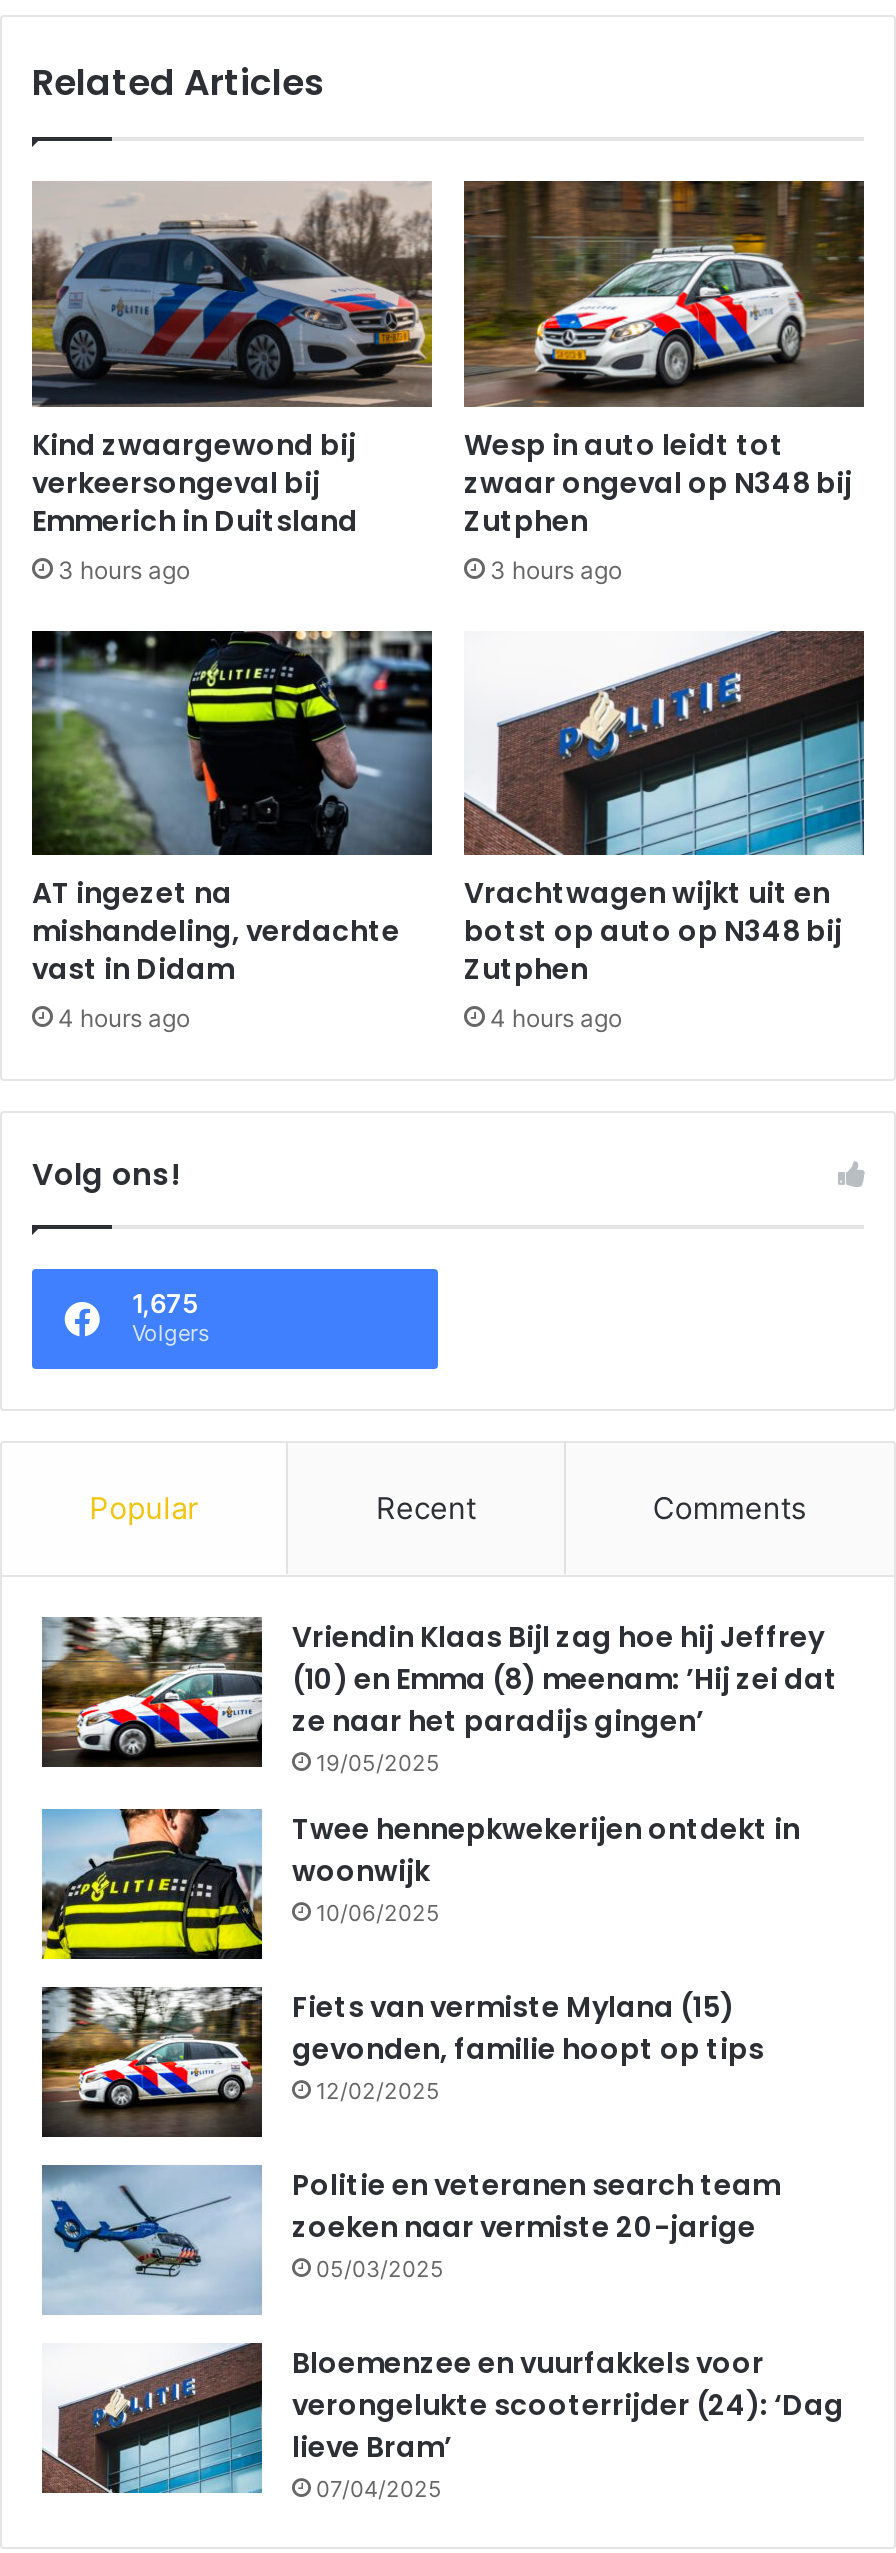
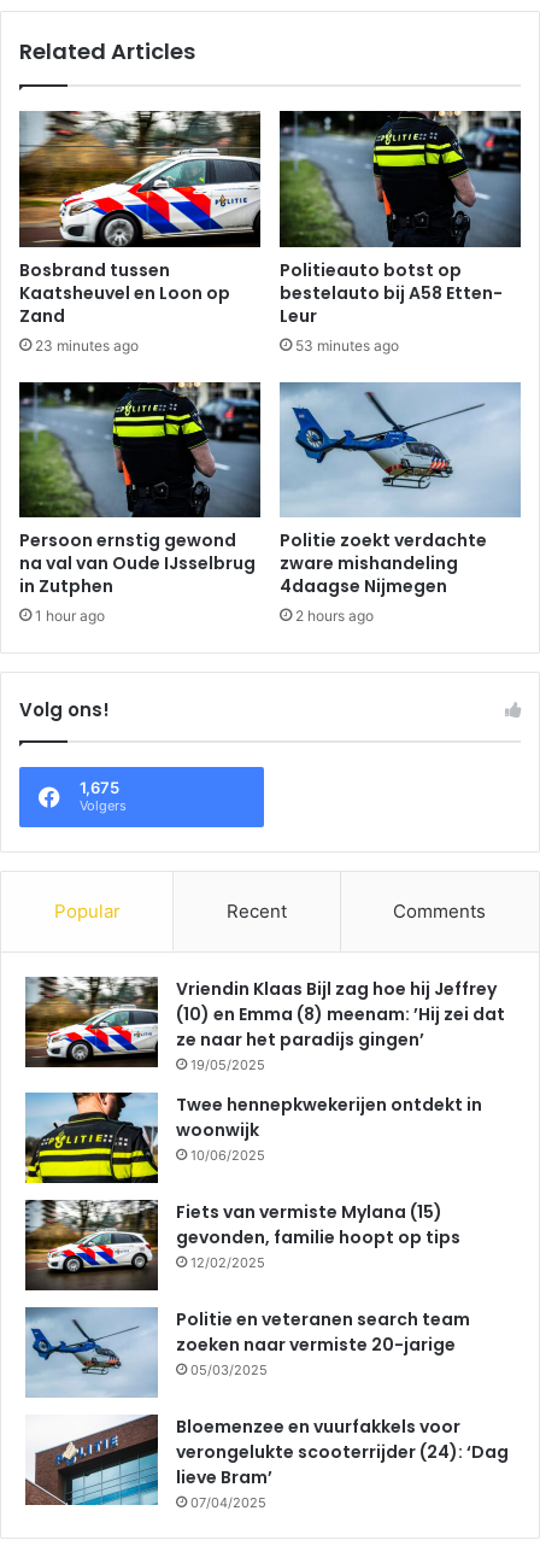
[32,181,434,584] [image] | Kind zwaargewond bij | verkeersongeval bij | Emmerich in Duitsland | 3 hours ago -> [19,111,262,354] [image] | Bosbrand tussen | Kaatsheuvel en Loon op | Zand | 23 minutes ago
[462,179,866,584] [image] | Wesp in auto leidt tot | zwaar ongeval op N348 bij | Zutphen | 3 hours ago -> [278,110,521,354] [image] | Politieauto botst op | bestelauto bij A58 Etten- | Leur | 53 minutes ago
[462,629,866,1034] [image] | Vrachtwagen wijkt uit en | botst op auto op N348 bij | Zutphen | 4 hours ago -> [278,381,521,625] [image] | Politie zoekt verdachte | zware mishandeling | 4daagse Nijmegen | 2 hours ago
[32,874,400,1034] AT ingezet na | mishandeling, verdachte | vast in Didam | 4 hours ago -> [19,529,256,625] Persoon ernstig gewond | na val van Oude IJsselbrug | in Zutphen | 1 hour ago

